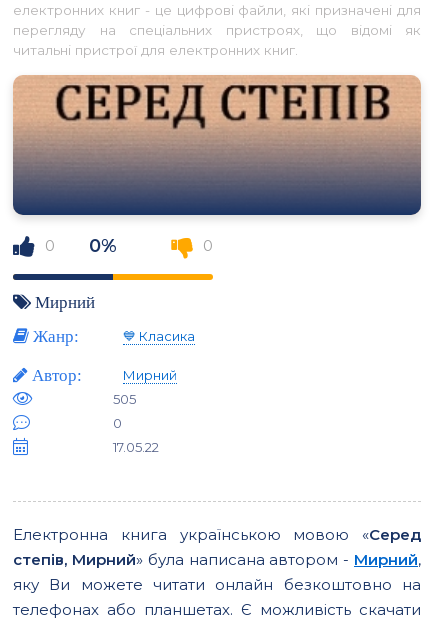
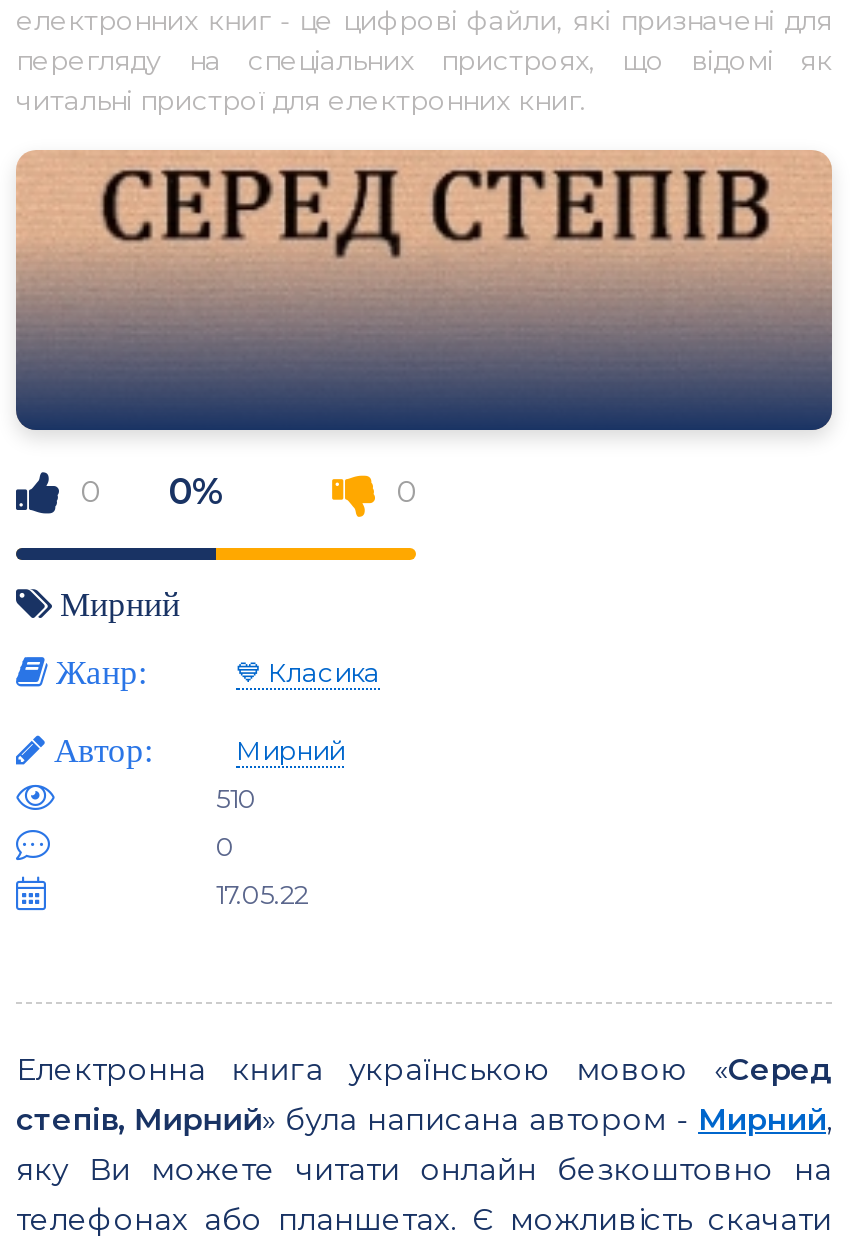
[113,391,136,407] 505 -> [216,782,256,814] 510

